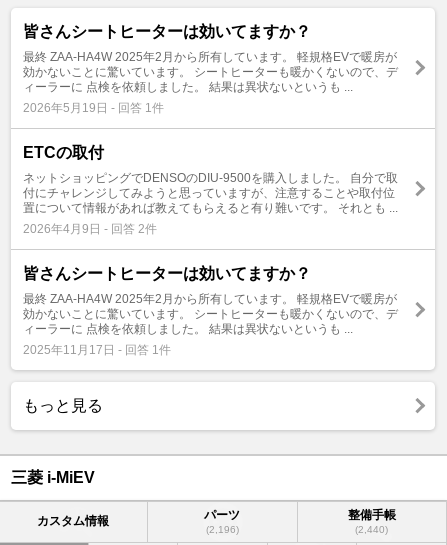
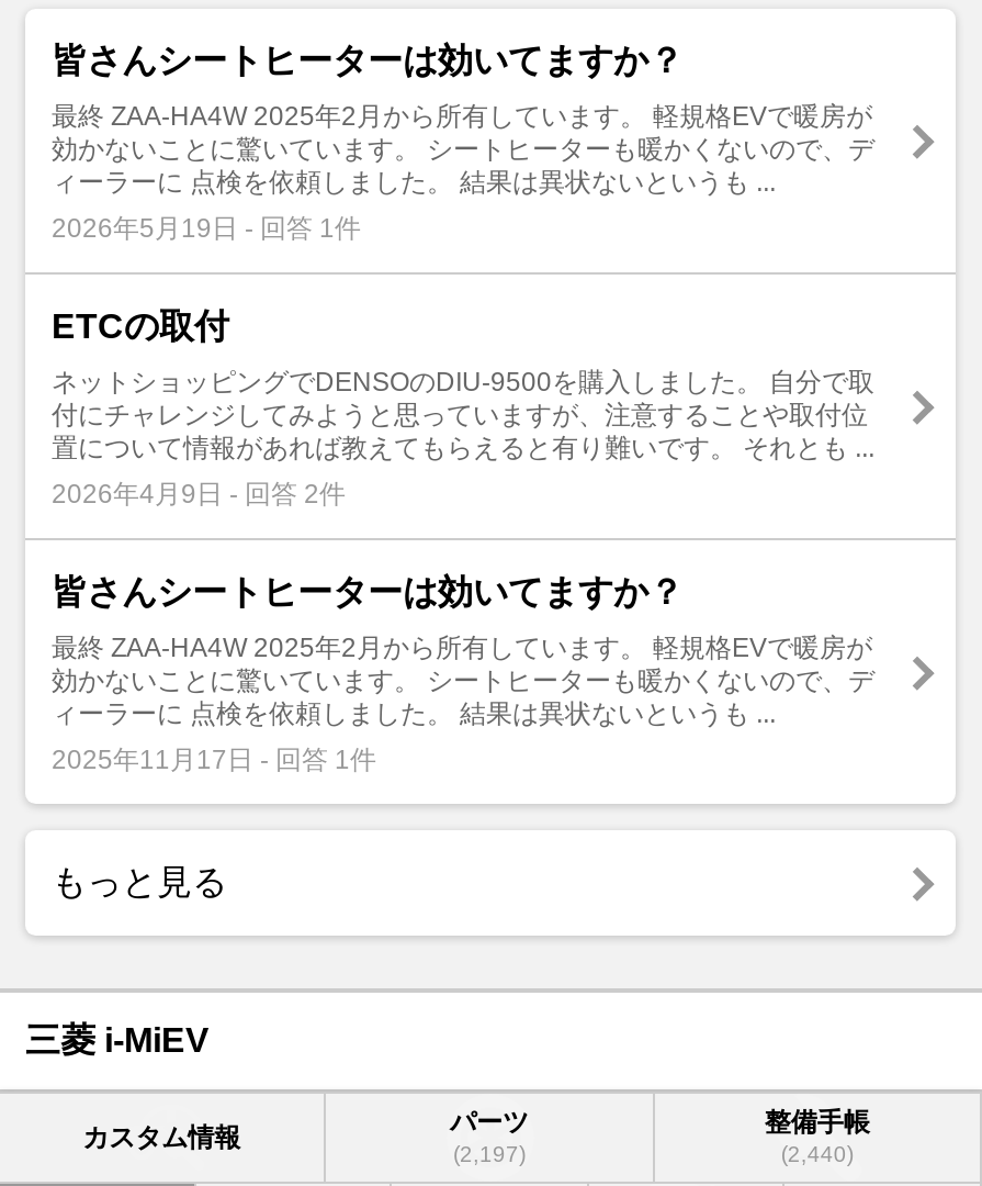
[206,524,239,535] (2,196) -> [453,1143,526,1167] (2,197)

